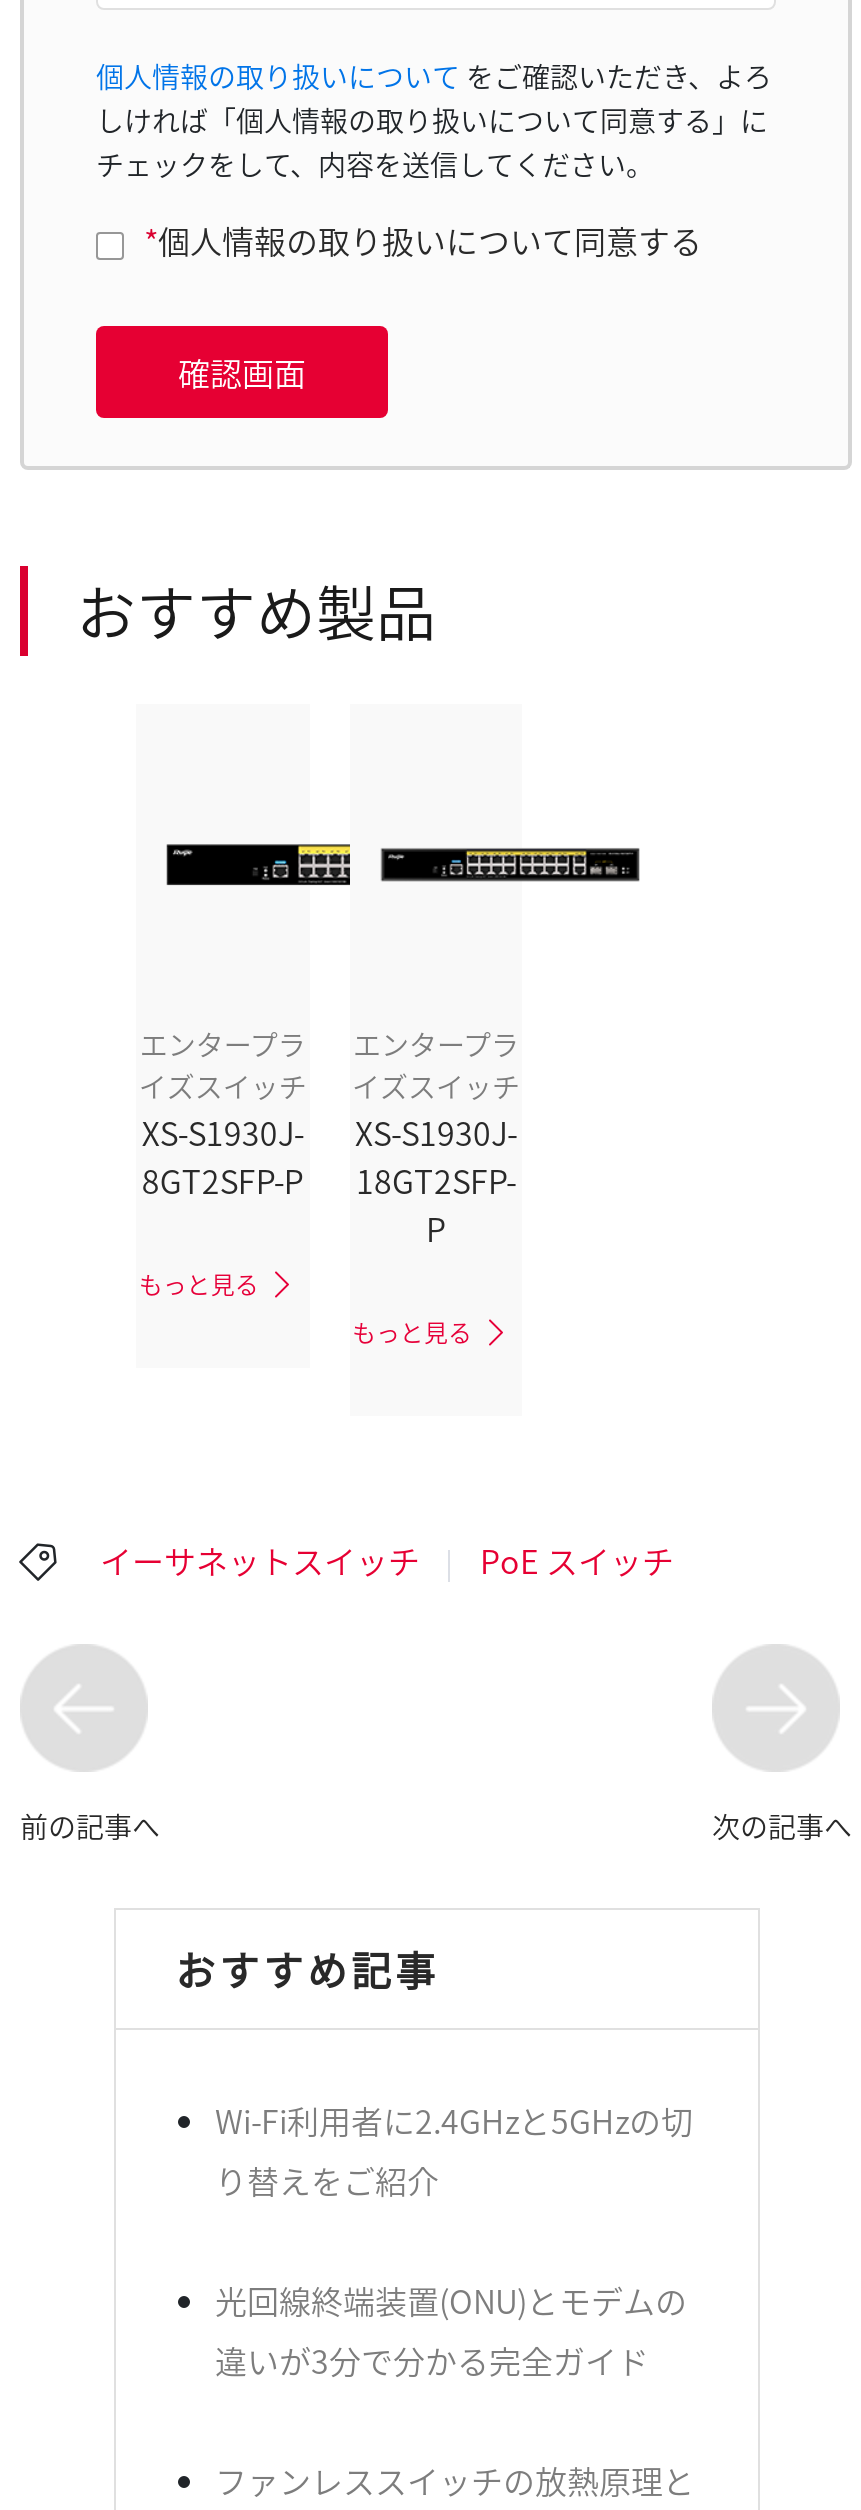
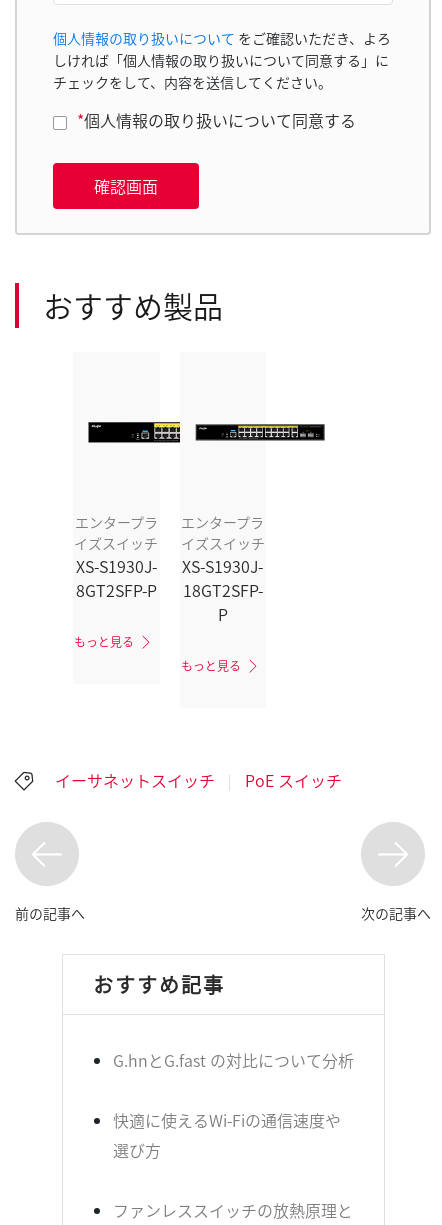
[215,2096,693,2204] Wi-Fi利用者に2.4GHzと5GHzの切 | り替えをご紹介 -> [112,1048,353,1072] G.hnとG.fast の対比について分析
[215,2276,687,2384] 光回線終端装置(ONU)とモデムの | 違いが3分で分かる完全ガイド -> [112,1108,340,1162] 快適に使えるWi-Fiの通信速度や | 選び方

